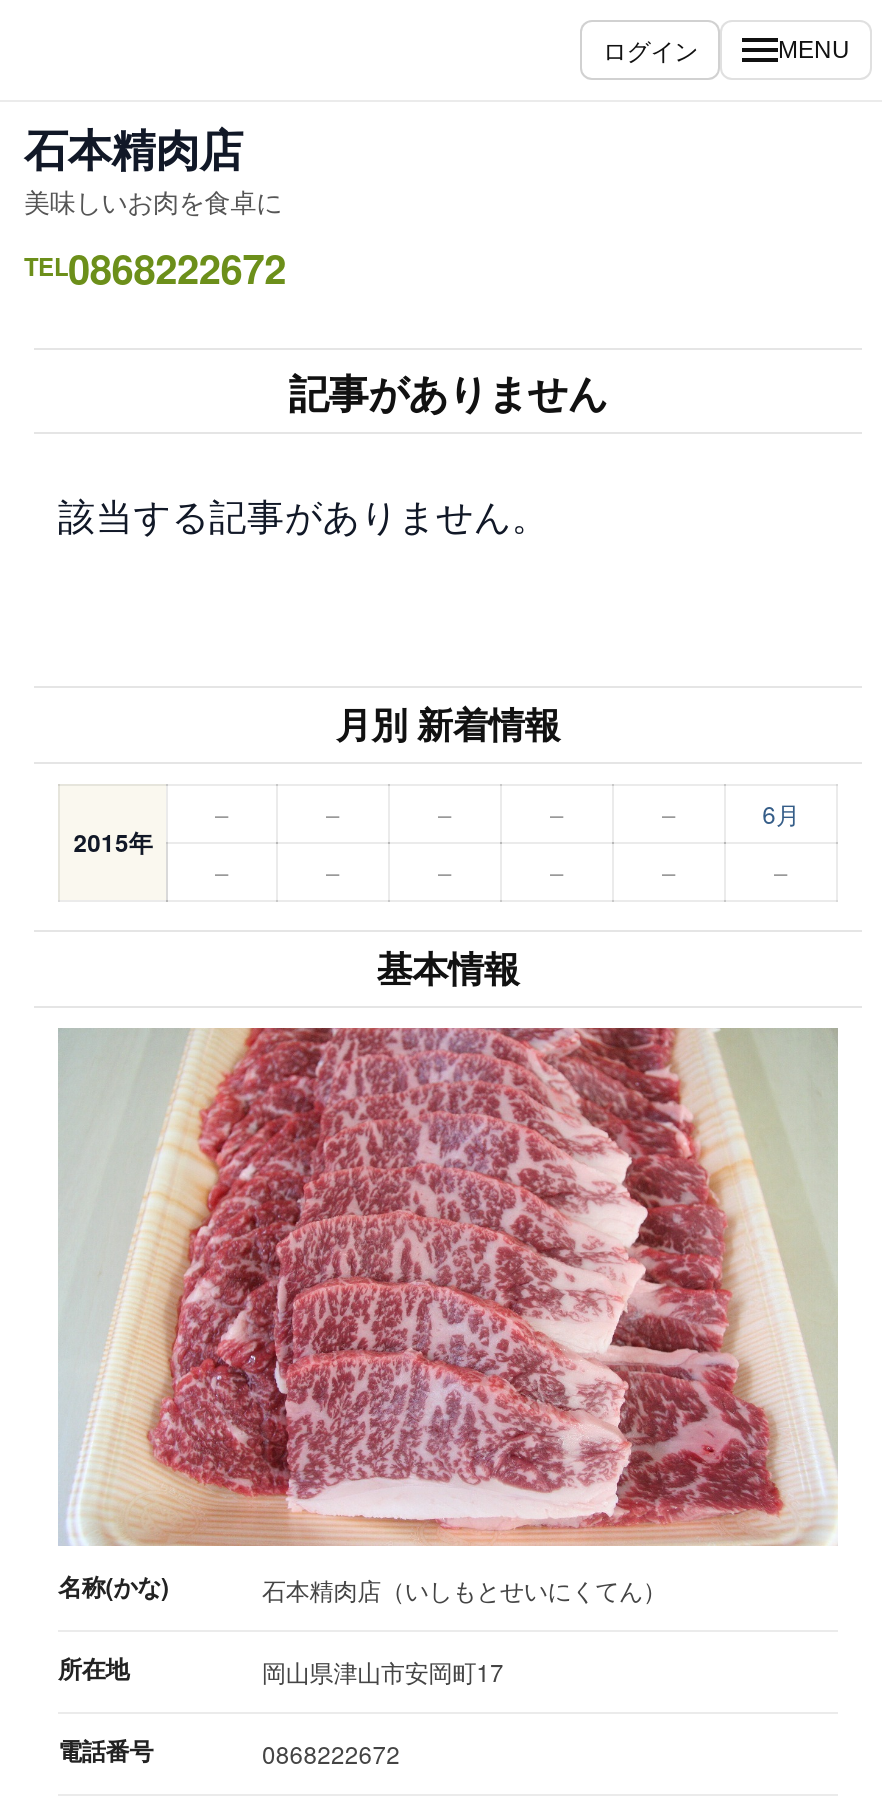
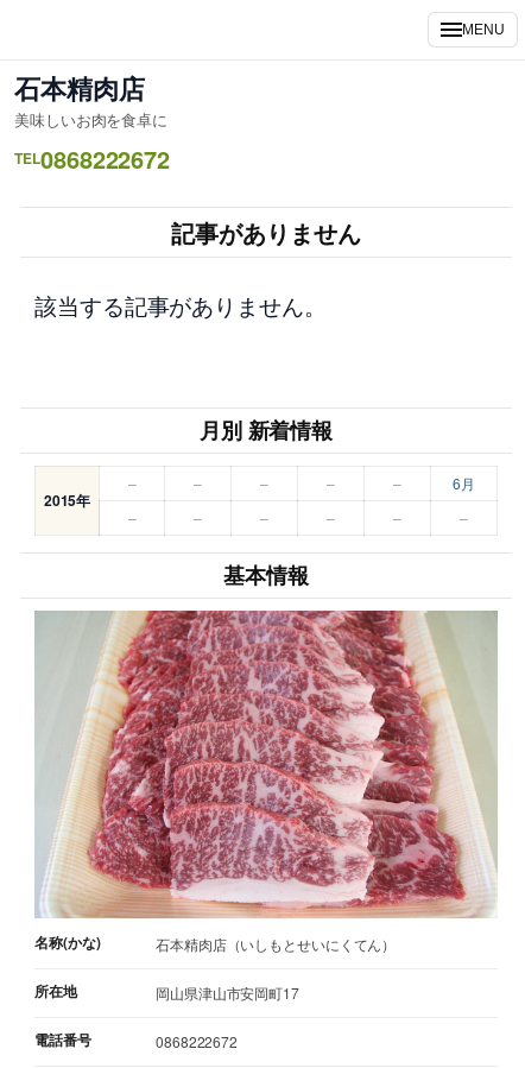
[603,32,698,66] ログイン -> none

